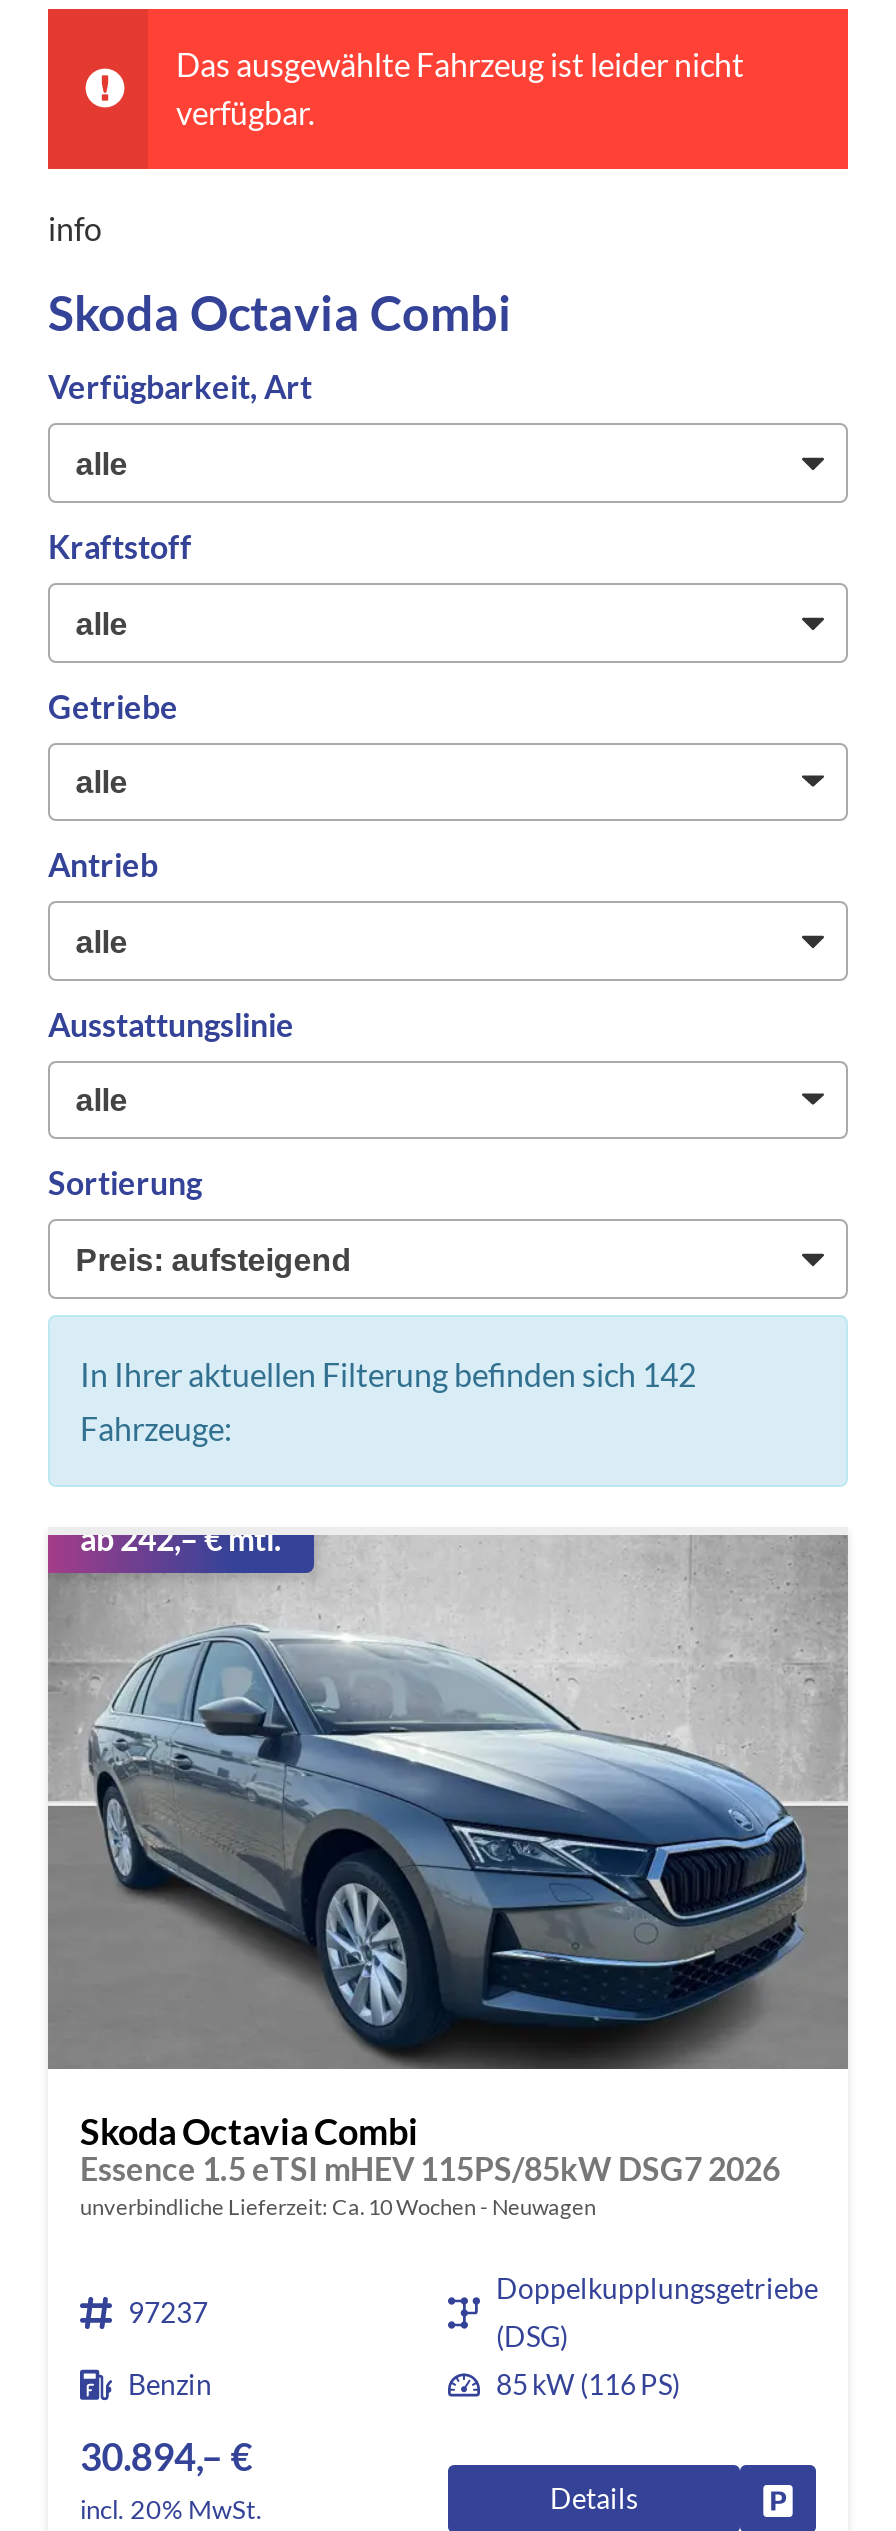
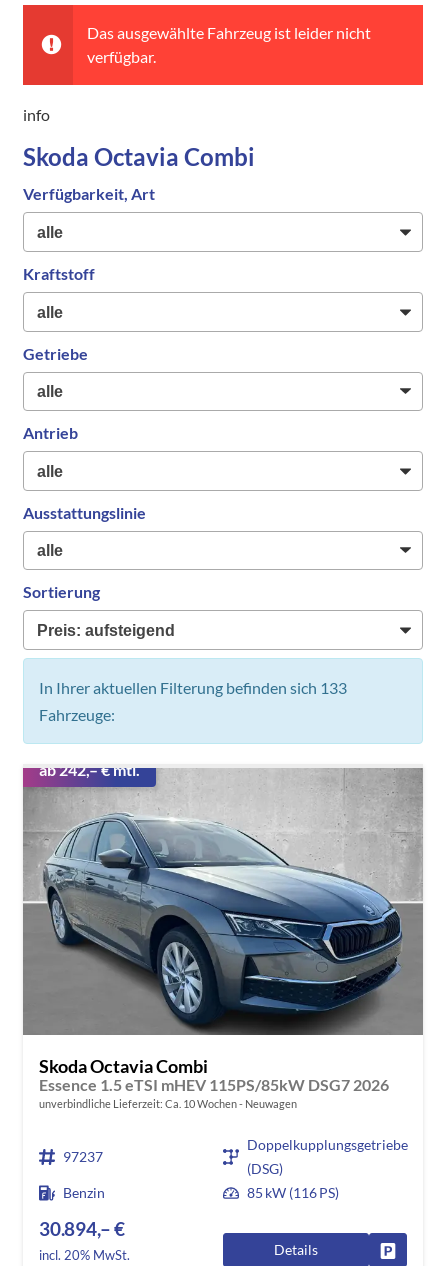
[80,1355,696,1393] In Ihrer aktuellen Filterung befinden sich 142 -> [39,678,347,697] In Ihrer aktuellen Filterung befinden sich 133

